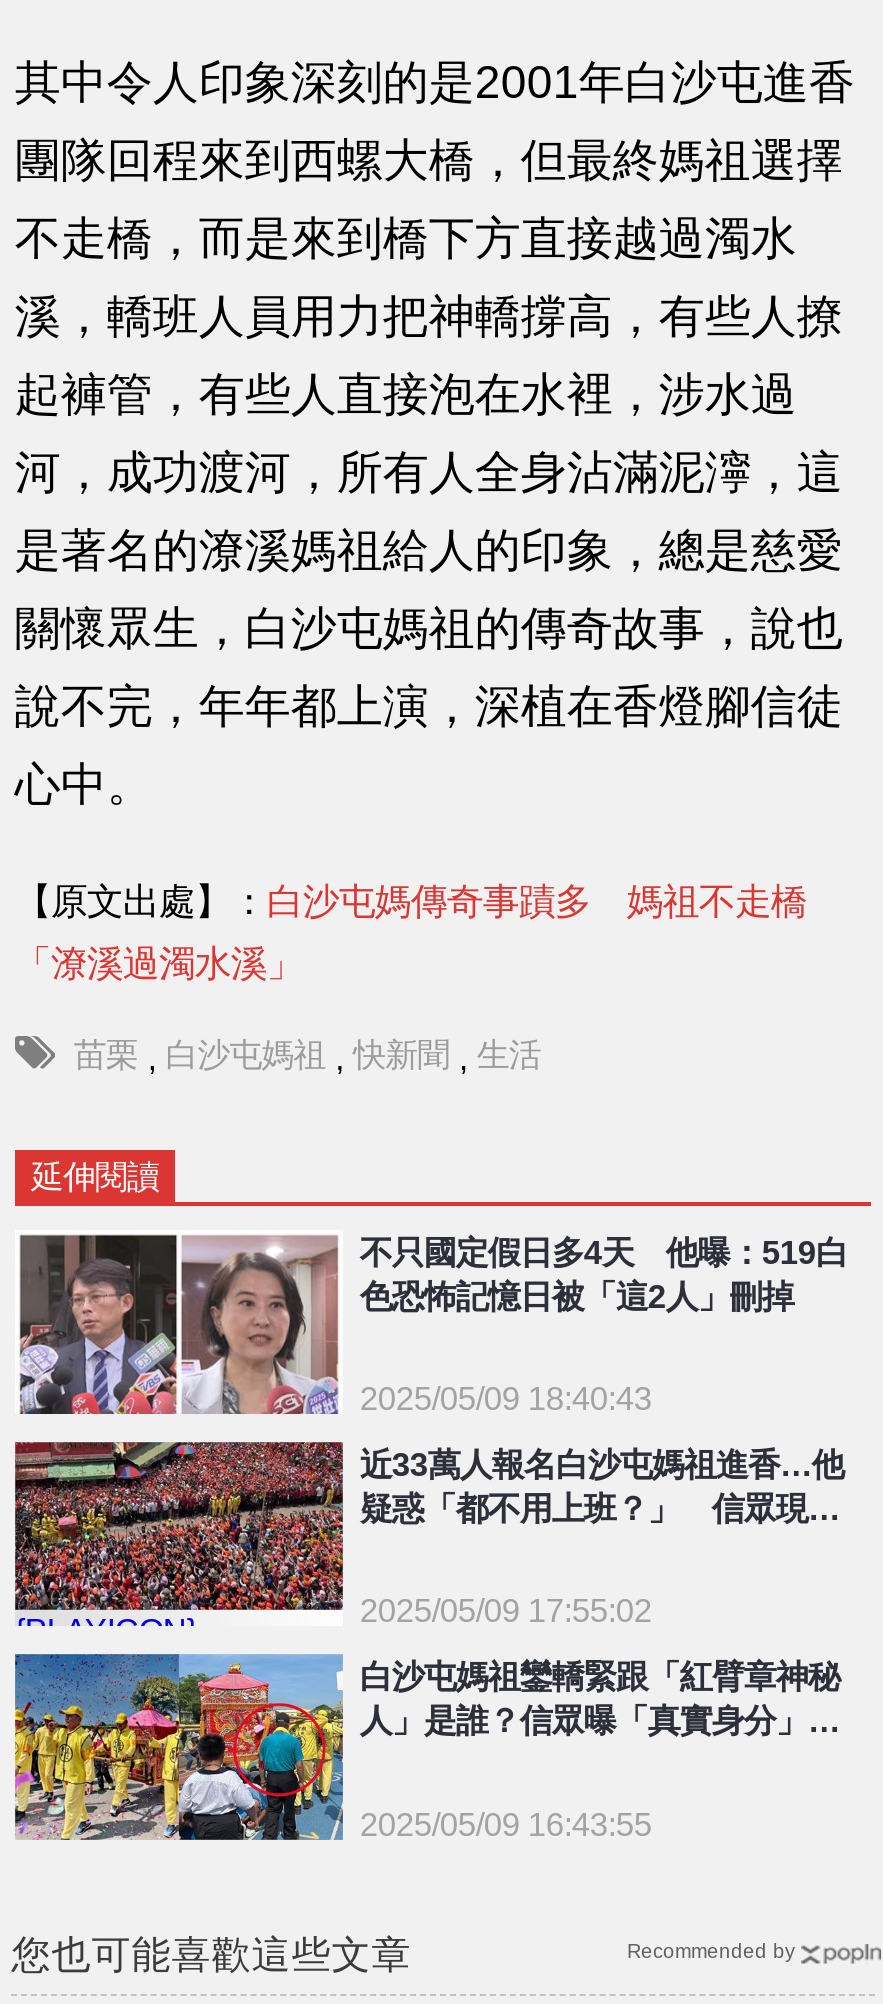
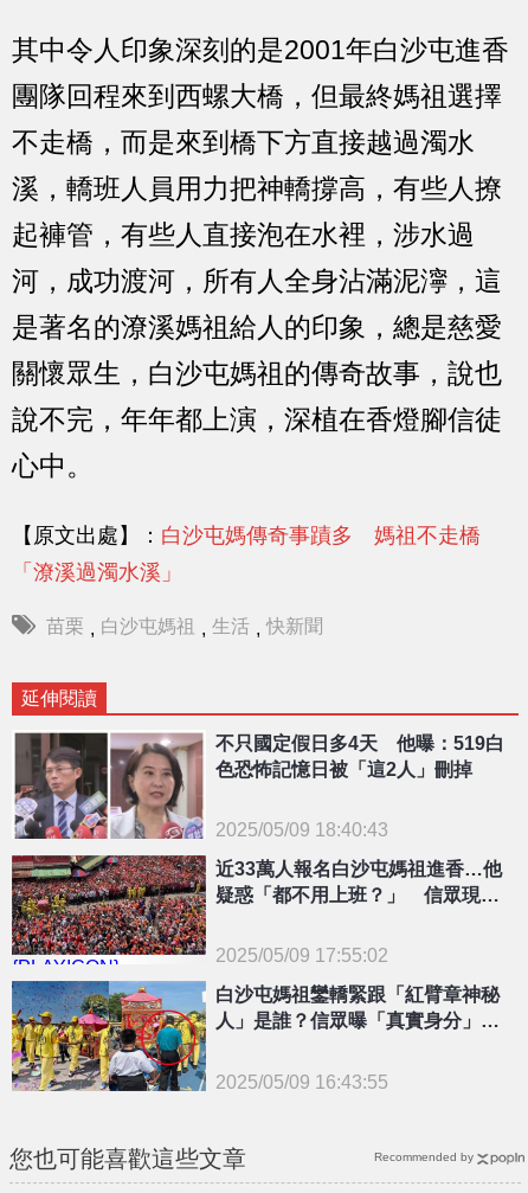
[74,1036,541,1077] 苗栗 , 白沙屯媽祖 , 快新聞 , 生活 -> [47,615,323,639] 苗栗 , 白沙屯媽祖 , 生活 , 快新聞

